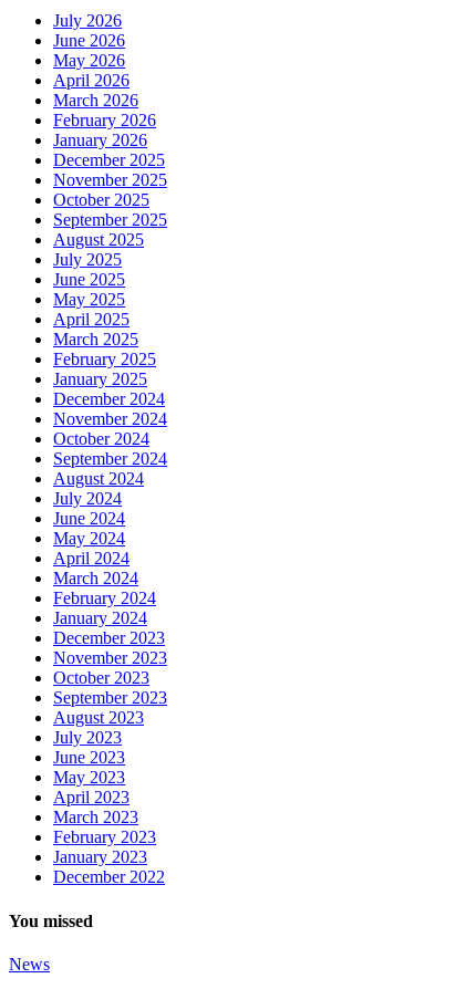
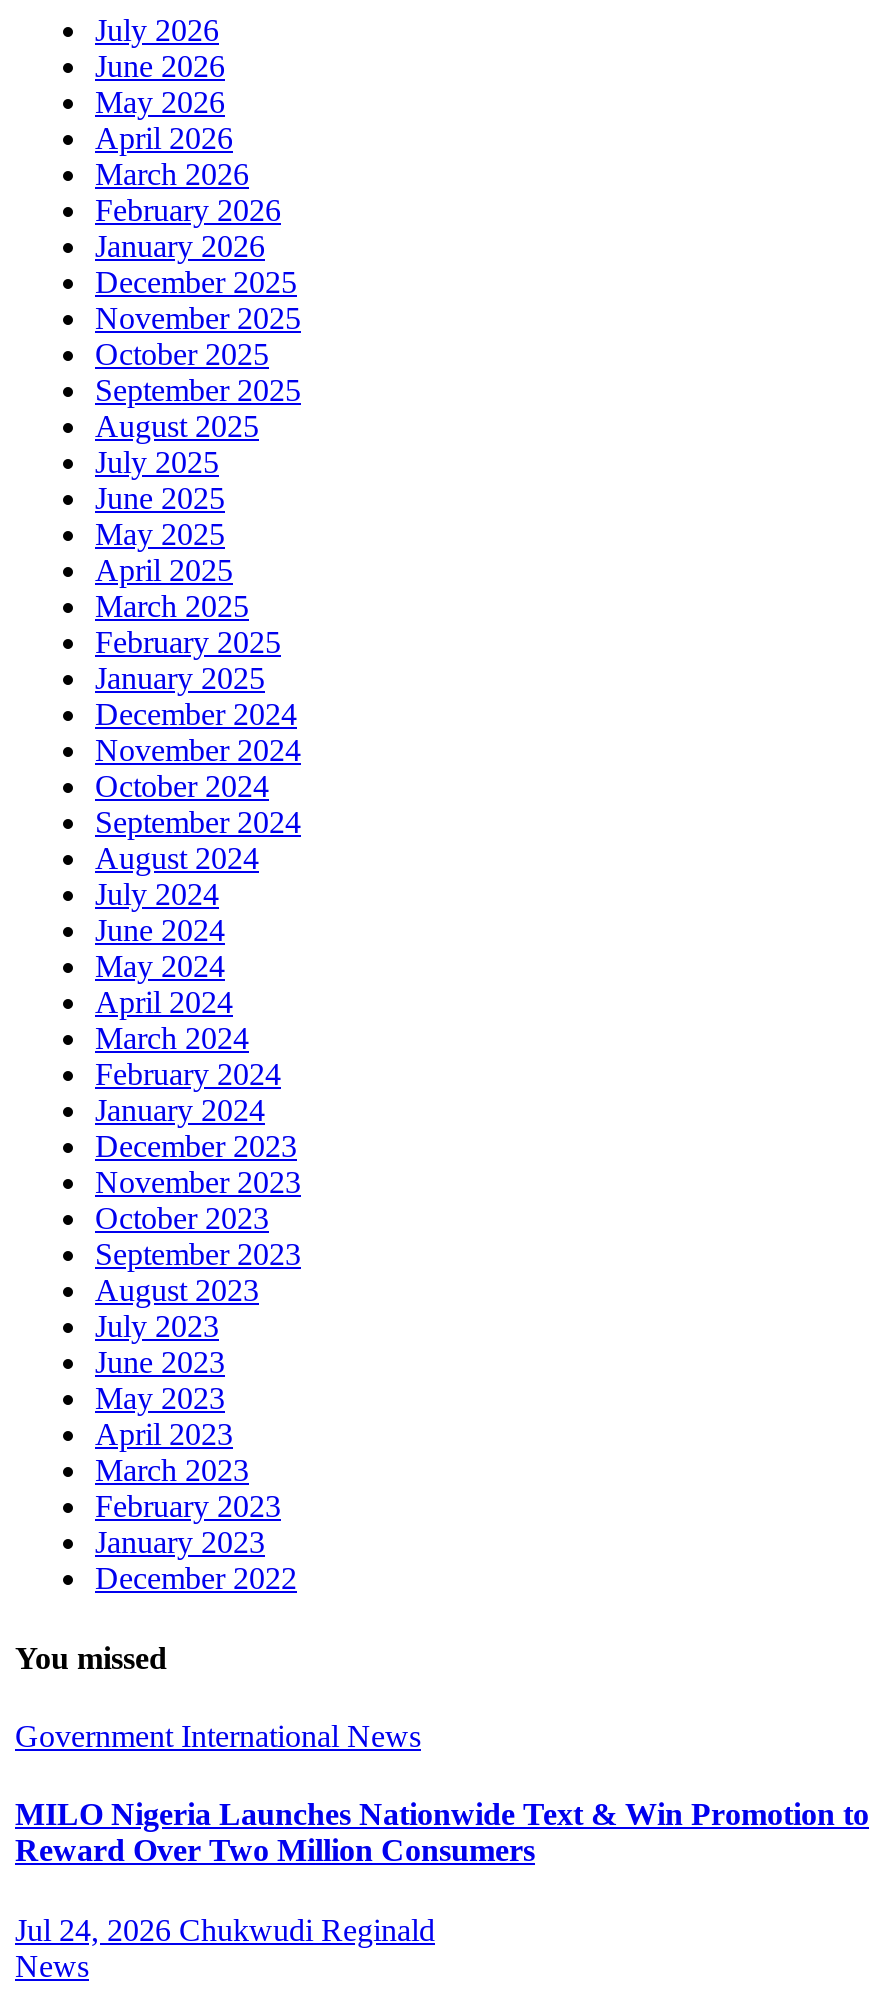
none -> [15,1719,869,1946] Government International News | MILO Nigeria Launches Nationwide Text & Win Promotion to | Reward Over Two Million Consumers | Jul 24, 2026 Chukwudi Reginald

